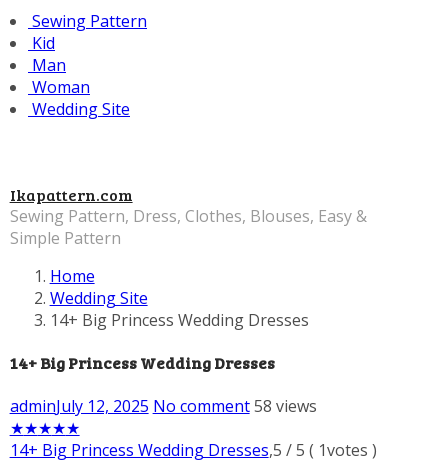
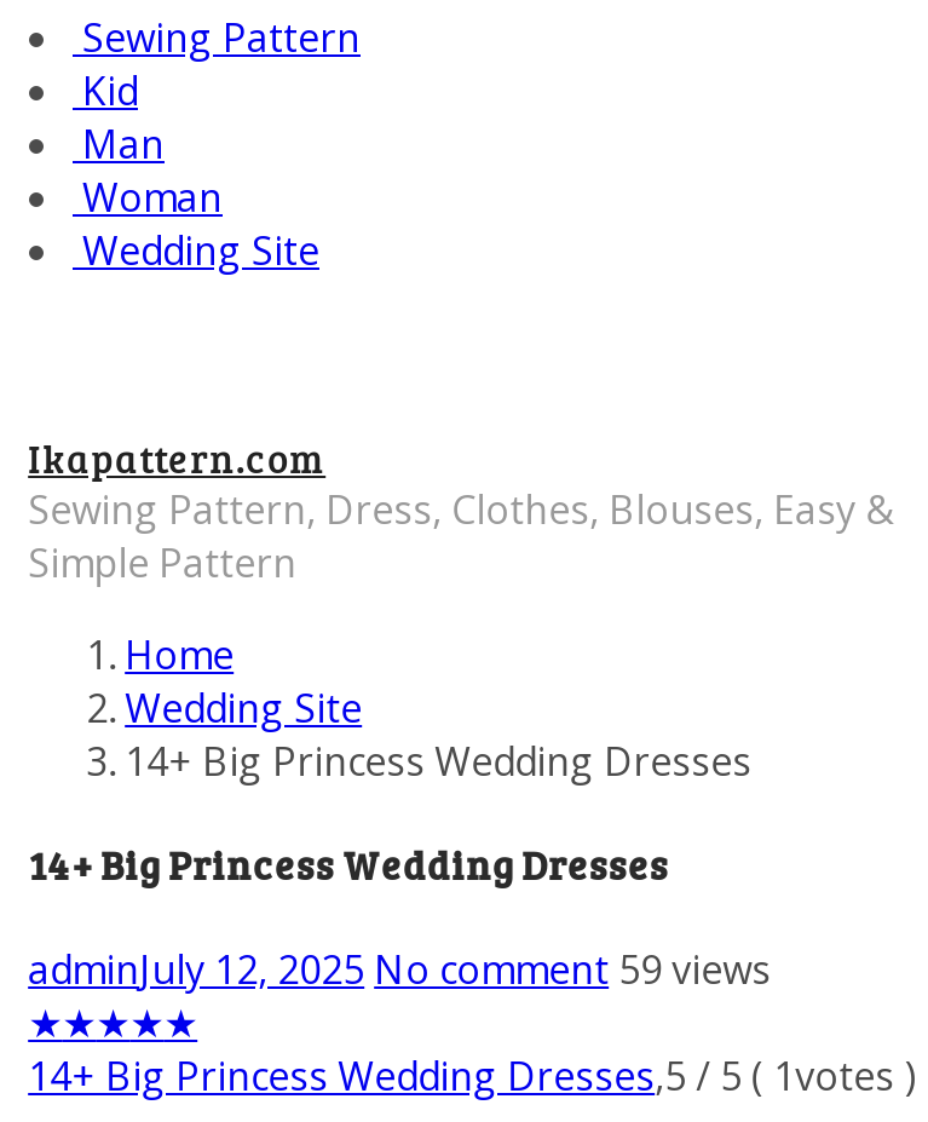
[10,394,317,416] adminJuly 12, 2025 No comment 58 views -> [28,942,771,995] adminJuly 12, 2025 No comment 59 views

